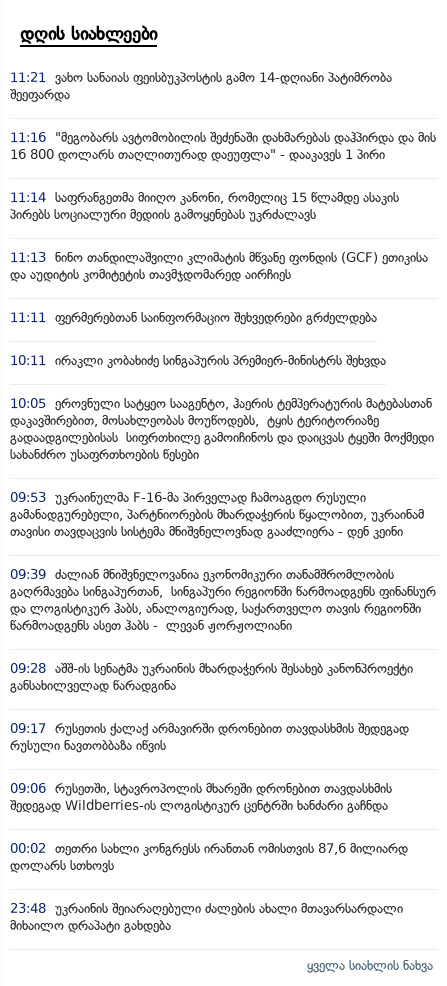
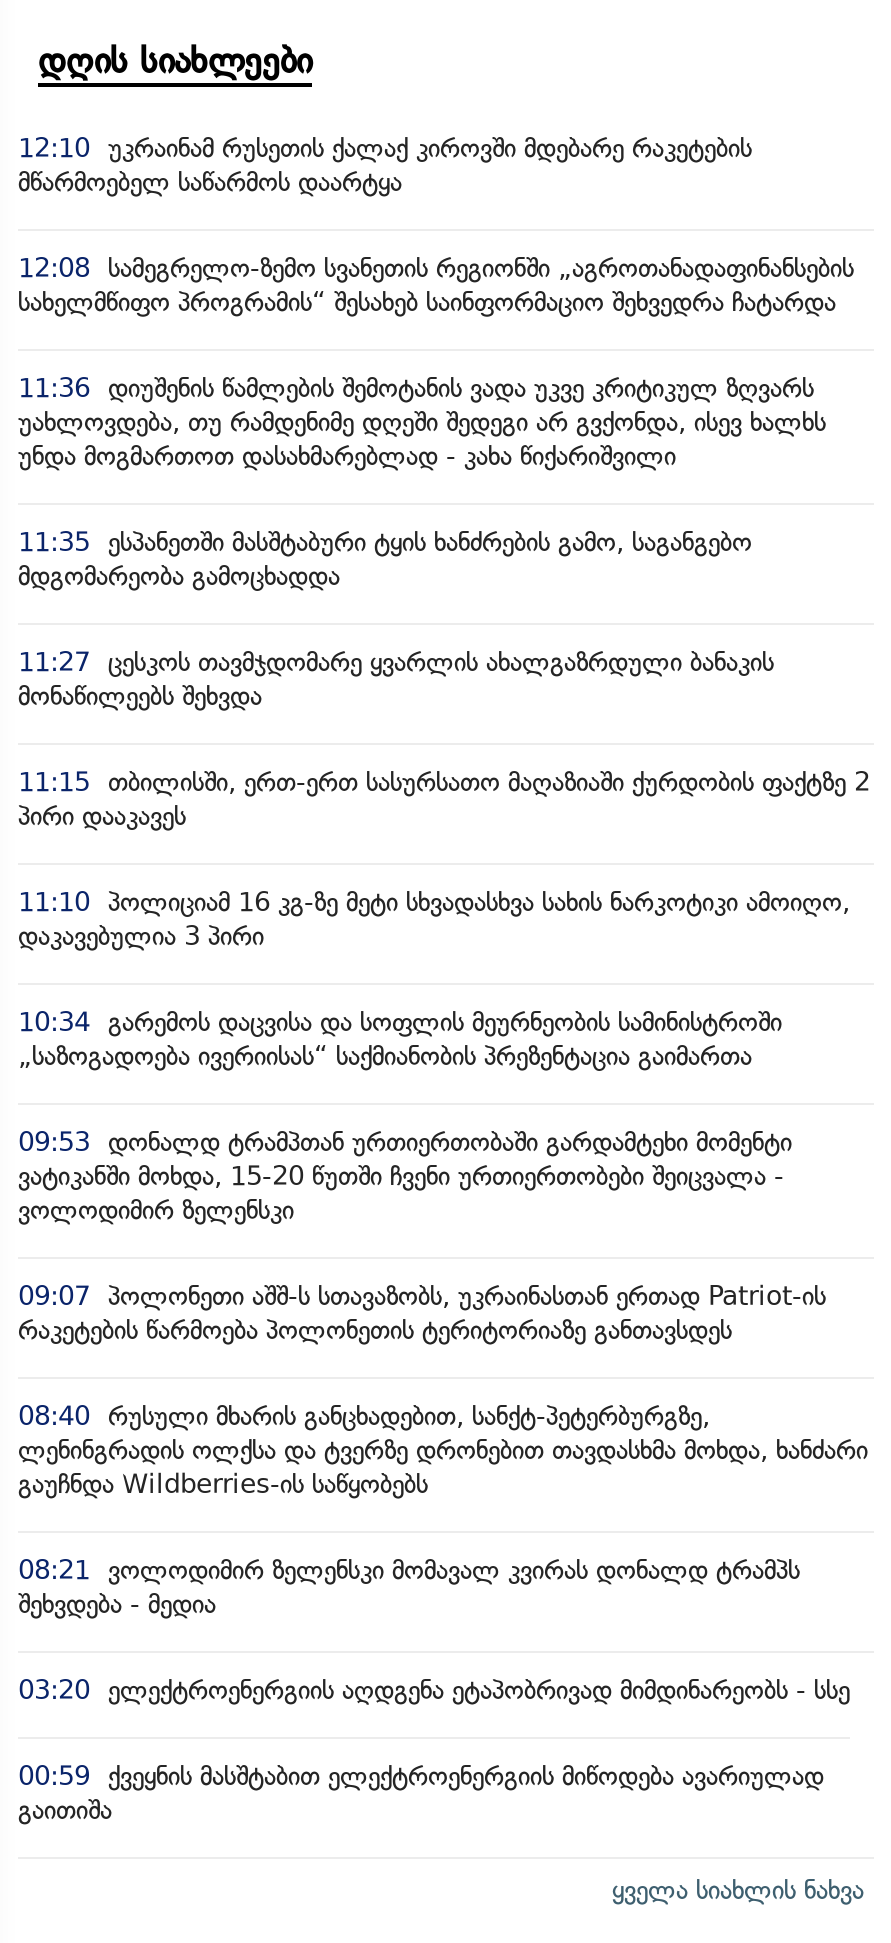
[10,70,392,102] 11:21 ვახო სანაიას ფეისბუკპოსტის გამო 14-დღიანი პატიმრობა | შეეფარდა -> [18,133,752,197] 12:10 უკრაინამ რუსეთის ქალაქ კიროვში მდებარე რაკეტების | მწარმოებელ საწარმოს დაარტყა
[10,130,436,162] 11:16 "მეგობარს ავტომობილის შეძენაში დახმარებას დაჰპირდა და მის | 16 800 დოლარს თაღლითურად დაეუფლა" - დააკავეს 1 პირი -> [18,253,854,317] 12:08 სამეგრელო-ზემო სვანეთის რეგიონში „აგროთანადაფინანსების | სახელმწიფო პროგრამის“ შესახებ საინფორმაციო შეხვედრა ჩატარდა
[10,190,399,222] 11:14 საფრანგეთმა მიიღო კანონი, რომელიც 15 წლამდე ასაკის | პირებს სოციალური მედიის გამოყენებას უკრძალავს -> [18,373,826,471] 11:36 დიუშენის წამლების შემოტანის ვადა უკვე კრიტიკულ ზღვარს | უახლოვდება, თუ რამდენიმე დღეში შედეგი არ გვქონდა, ისევ ხალხს | უნდა მოგმართოთ დასახმარებლად - კახა წიქარიშვილი
[10,250,428,282] 11:13 ნინო თანდილაშვილი კლიმატის მწვანე ფონდის (GCF) ეთიკისა | და აუდიტის კომიტეტის თავმჯდომარედ აირჩიეს -> [18,527,752,591] 11:35 ესპანეთში მასშტაბური ტყის ხანძრების გამო, საგანგებო | მდგომარეობა გამოცხადდა
[10,310,377,325] 11:11 ფერმერებთან საინფორმაციო შეხვედრები გრძელდება -> [18,647,774,711] 11:27 ცესკოს თავმჯდომარე ყვარლის ახალგაზრდული ბანაკის | მონაწილეებს შეხვდა
[10,353,386,368] 10:11 ირაკლი კობახიძე სინგაპურის პრემიერ-მინისტრს შეხვდა -> [18,767,870,831] 11:15 თბილისში, ერთ-ერთ სასურსათო მაღაზიაში ქურდობის ფაქტზე 2 | პირი დააკავეს
[10,396,434,462] 10:05 ეროვნული სატყეო სააგენტო, ჰაერის ტემპერატურის მატებასთან | დაკავშირებით, მოსახლეობას მოუწოდებს, ტყის ტერიტორიაზე | გადაადგილებისას სიფრთხილე გამოიჩინოს და დაიცვას ტყეში მოქმედი | სახანძრო უსაფრთხოების წესები -> [18,887,850,951] 11:10 პოლიციამ 16 კგ-ზე მეტი სხვადასხვა სახის ნარკოტიკი ამოიღო, | დაკავებულია 3 პირი
[10,490,424,539] 09:53 უკრაინულმა F-16-მა პირველად ჩამოაგდო რუსული | გამანადგურებელი, პარტნიორების მხარდაჭერის წყალობით, უკრაინამ | თავისი თავდაცვის სისტემა მნიშვნელოვნად გააძლიერა - დენ კეინი -> [18,1007,782,1071] 10:34 გარემოს დაცვისა და სოფლის მეურნეობის სამინისტროში | „საზოგადოება ივერიისას“ საქმიანობის პრეზენტაცია გაიმართა
[10,567,436,633] 09:39 ძალიან მნიშვნელოვანია ეკონომიკური თანამშრომლობის | გაღრმავება სინგაპურთან, სინგაპური რეგიონში წარმოადგენს ფინანსურ | და ლოგისტიკურ ჰაბს, ანალოგიურად, საქართველო თავის რეგიონში | წარმოადგენს ასეთ ჰაბს - ლევან ჟორჟოლიანი -> [18,1127,792,1225] 09:53 დონალდ ტრამპთან ურთიერთობაში გარდამტეხი მომენტი | ვატიკანში მოხდა, 15-20 წუთში ჩვენი ურთიერთობები შეიცვალა - | ვოლოდიმირ ზელენსკი
[10,661,413,693] 09:28 აშშ-ის სენატმა უკრაინის მხარდაჭერის შესახებ კანონპროექტი | განსახილველად წარადგინა -> [18,1281,826,1345] 09:07 პოლონეთი აშშ-ს სთავაზობს, უკრაინასთან ერთად Patriot-ის | რაკეტების წარმოება პოლონეთის ტერიტორიაზე განთავსდეს
[10,721,409,753] 09:17 რუსეთის ქალაქ არმავირში დრონებით თავდასხმის შედეგად | რუსული ნავთობბაზა იწვის -> [18,1401,868,1499] 08:40 რუსული მხარის განცხადებით, სანქტ-პეტერბურგზე, | ლენინგრადის ოლქსა და ტვერზე დრონებით თავდასხმა მოხდა, ხანძარი | გაუჩნდა Wildberries-ის საწყობებს
[10,781,392,813] 09:06 რუსეთში, სტავროპოლის მხარეში დრონებით თავდასხმის | შედეგად Wildberries-ის ლოგისტიკურ ცენტრში ხანძარი გაჩნდა -> [18,1555,800,1619] 08:21 ვოლოდიმირ ზელენსკი მომავალ კვირას დონალდ ტრამპს | შეხვდება - მედია
[10,841,408,873] 00:02 თეთრი სახლი კონგრესს ირანთან ომისთვის 87,6 მილიარდ | დოლარს სთხოვს -> [18,1675,850,1705] 03:20 ელექტროენერგიის აღდგენა ეტაპობრივად მიმდინარეობს - სსე
[10,901,403,933] 23:48 უკრაინის შეიარაღებული ძალების ახალი მთავარსარდალი | მიხაილო დრაპატი გახდება -> [18,1761,824,1825] 00:59 ქვეყნის მასშტაბით ელექტროენერგიის მიწოდება ავარიულად | გაითიშა

